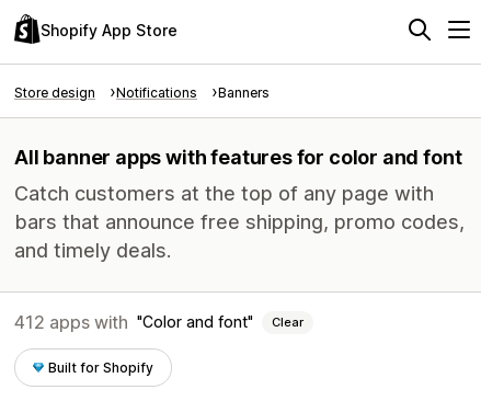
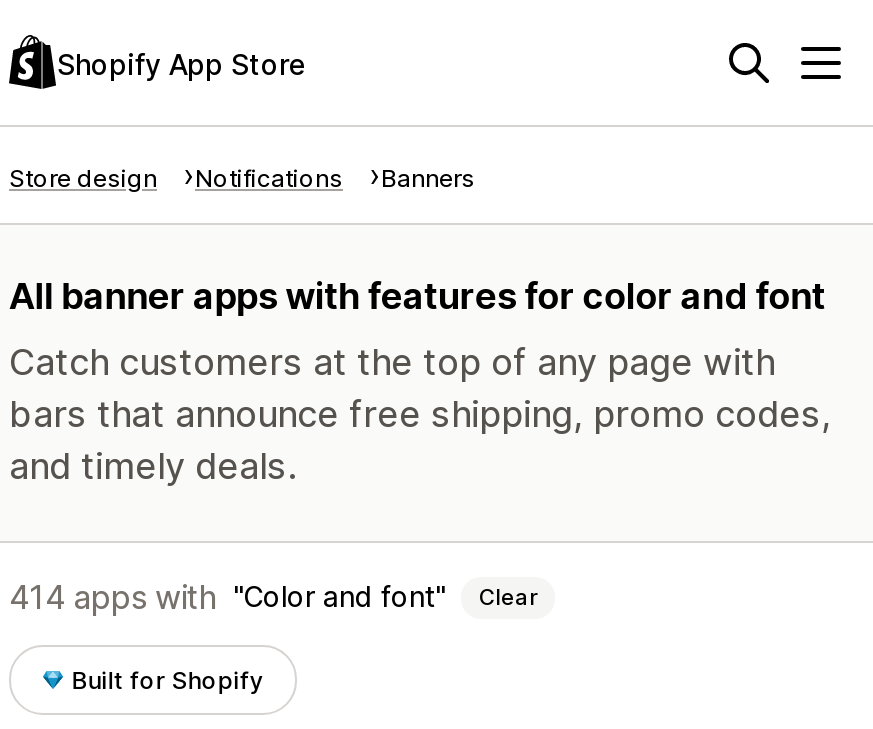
[14,311,304,333] 412 apps with Color and font Clear -> [9,577,537,617] 414 apps with Color and font Clear

